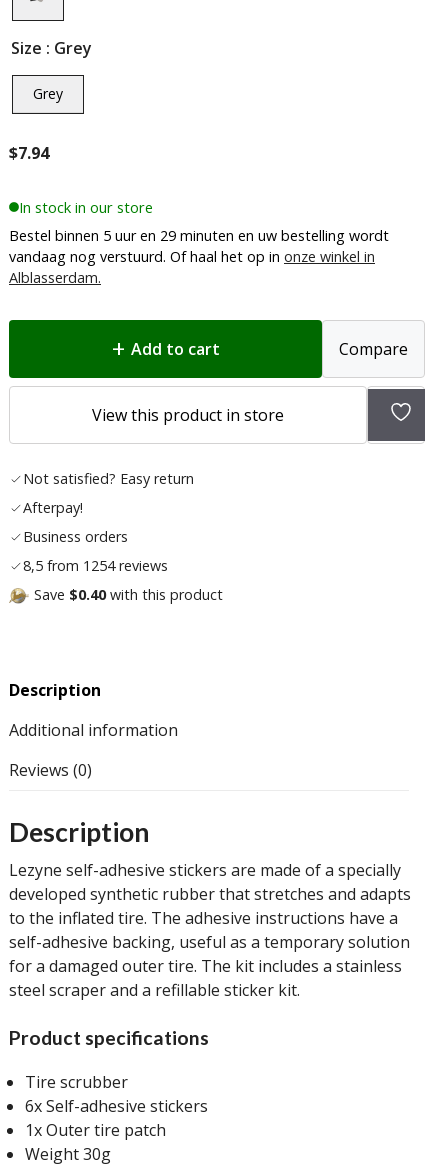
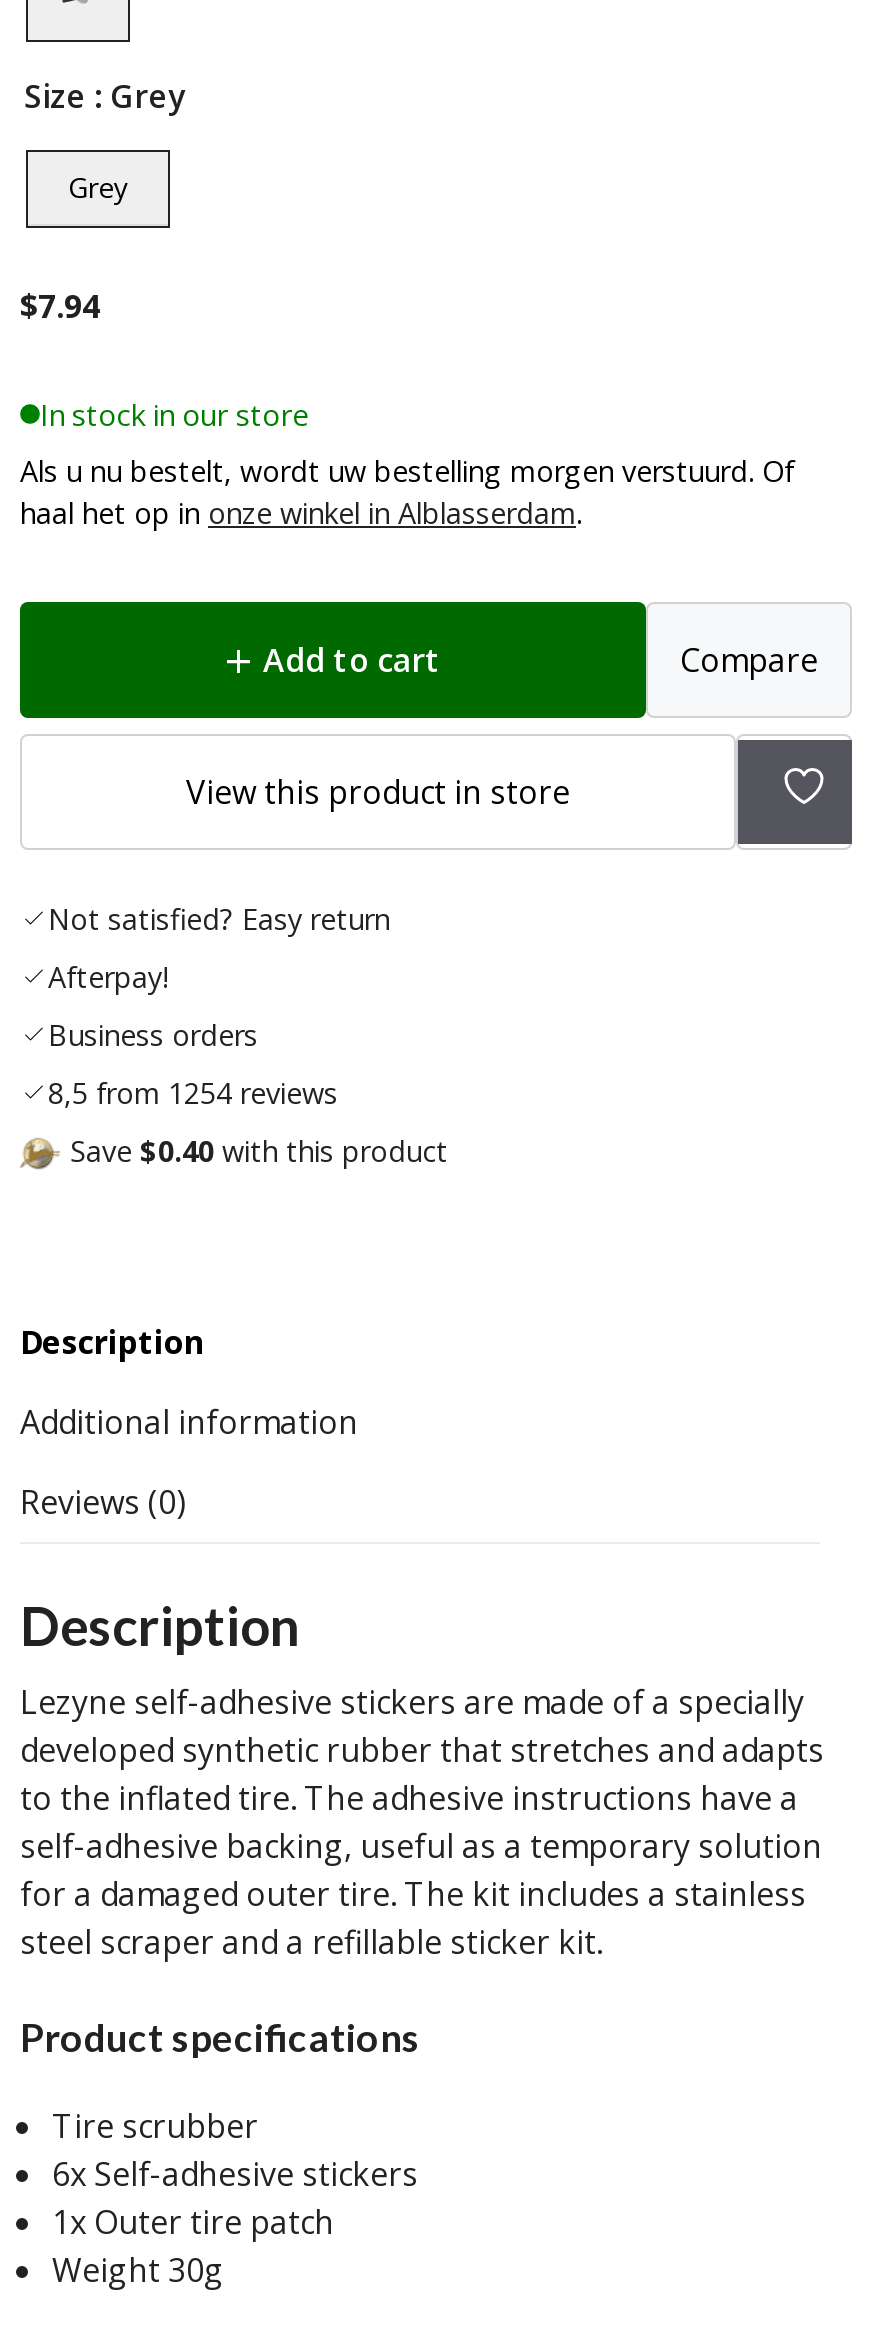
[9,226,389,287] Bestel binnen 5 uur en 29 minuten en uw bestelling wordt | vandaag nog verstuurd. Of haal het op in onze winkel in | Alblasserdam. -> [20,453,794,533] Als u nu bestelt, wordt uw bestelling morgen verstuurd. Of | haal het op in onze winkel in Alblasserdam.

